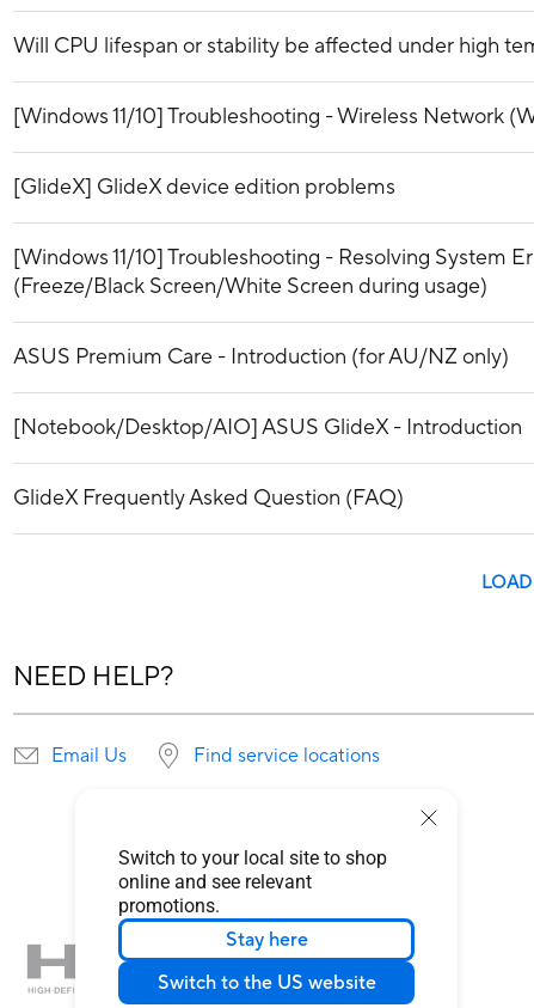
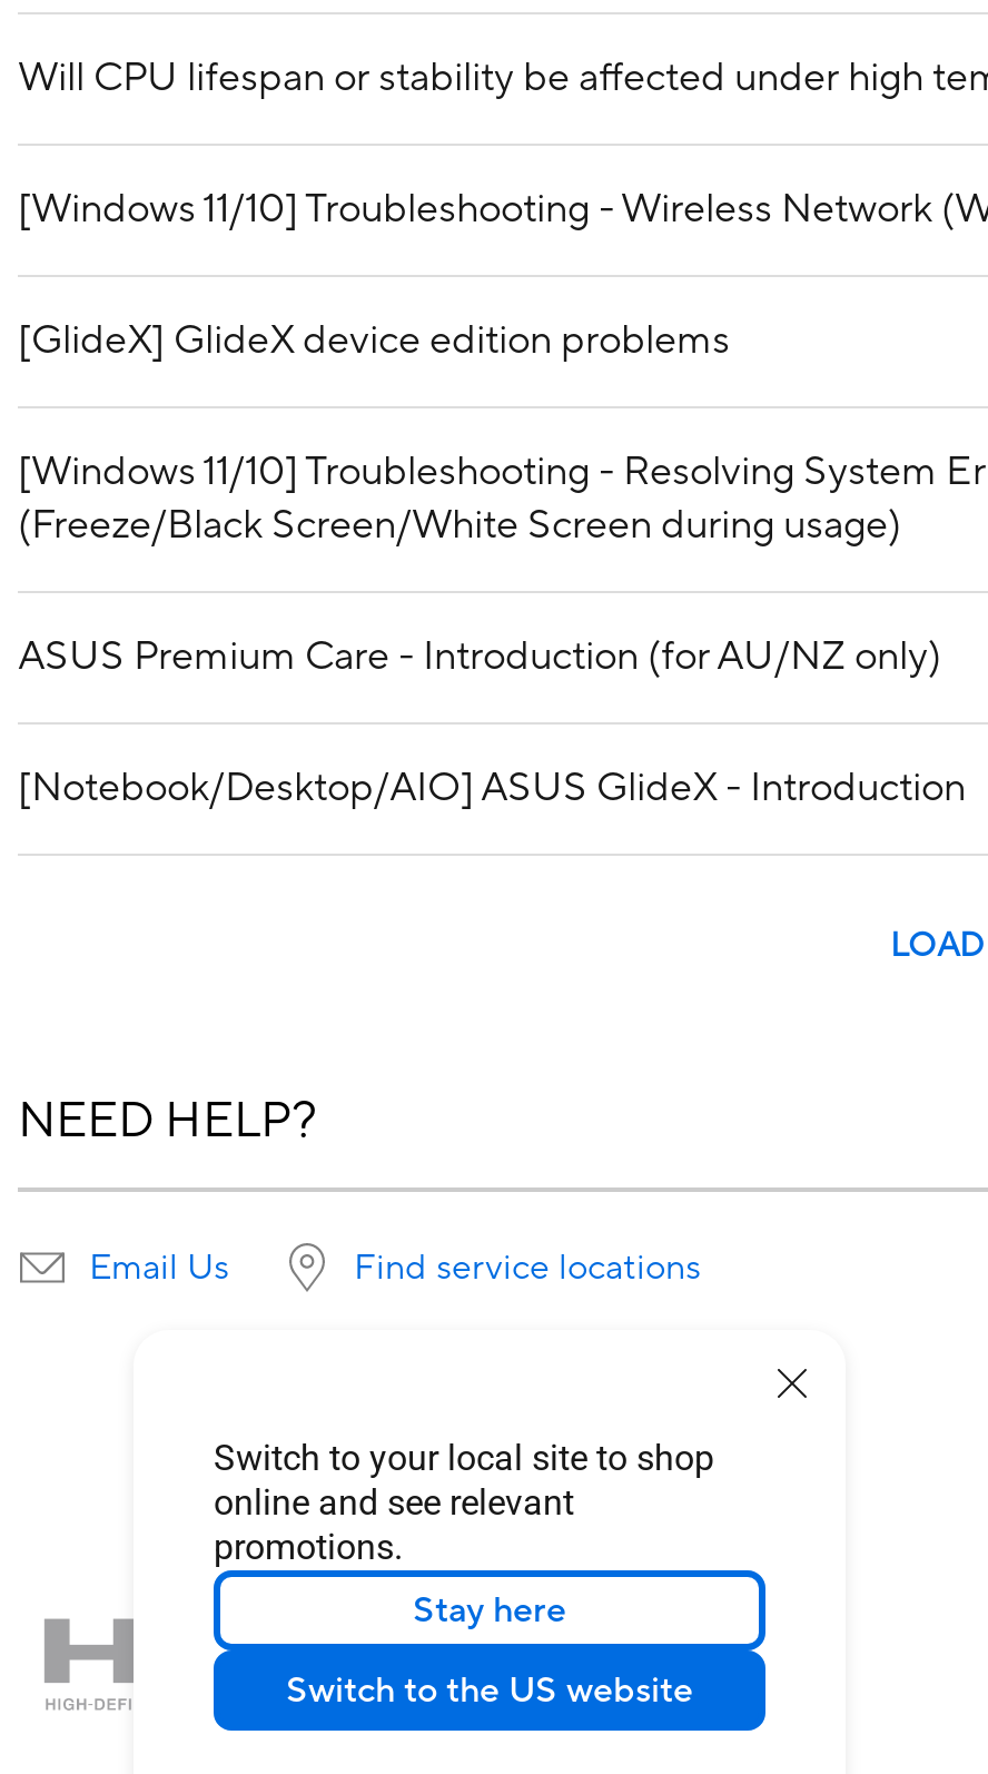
[13,484,404,512] GlideX Frequently Asked Question (FAQ) -> none

